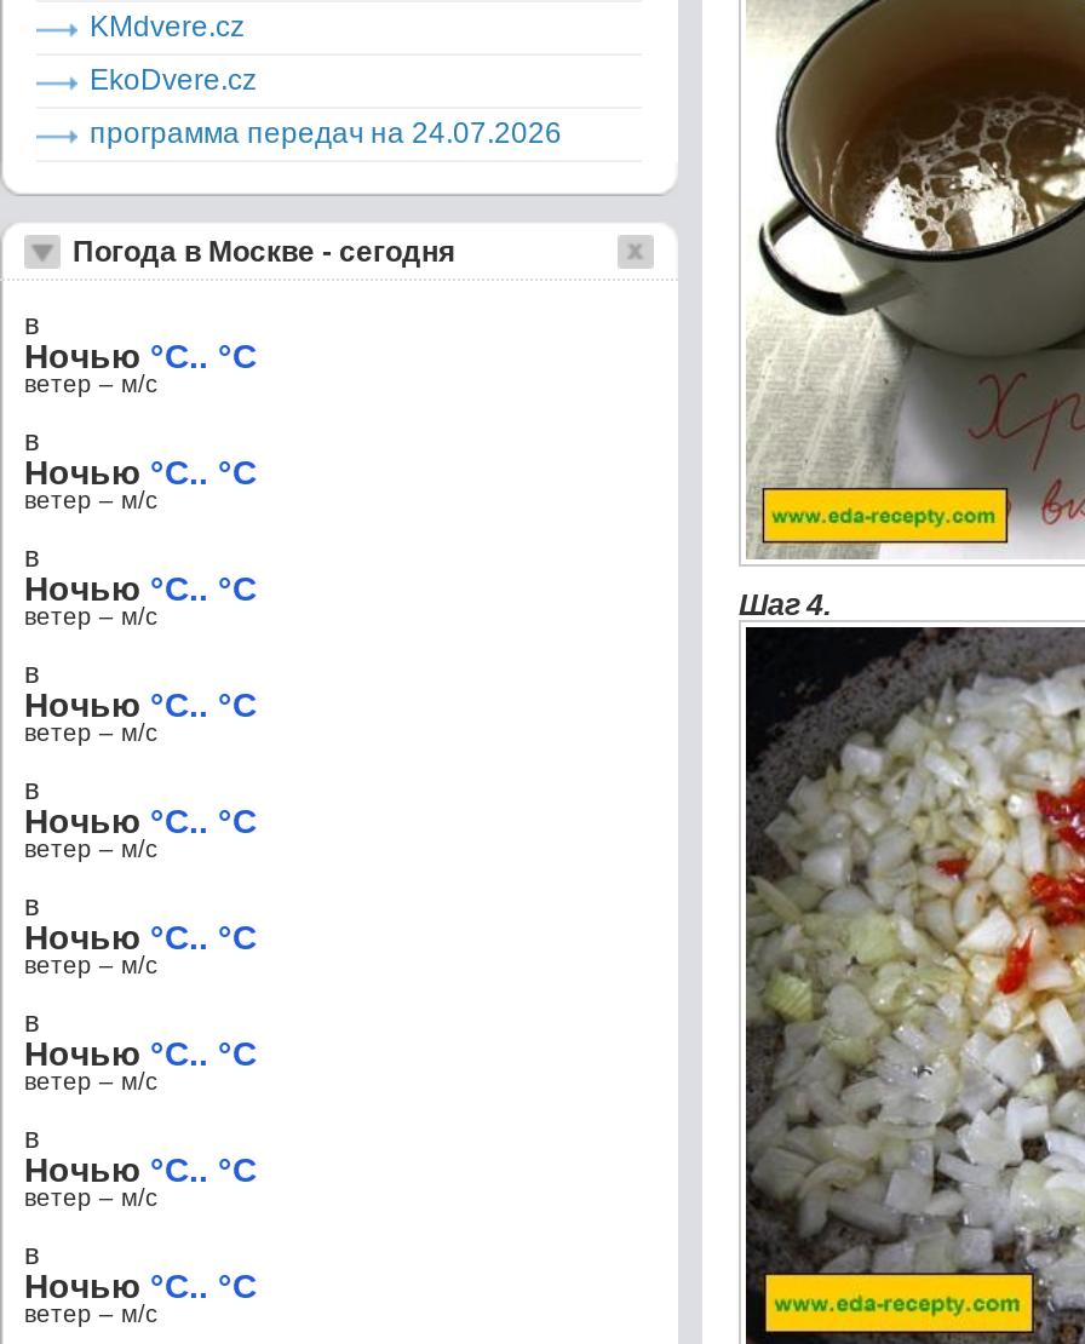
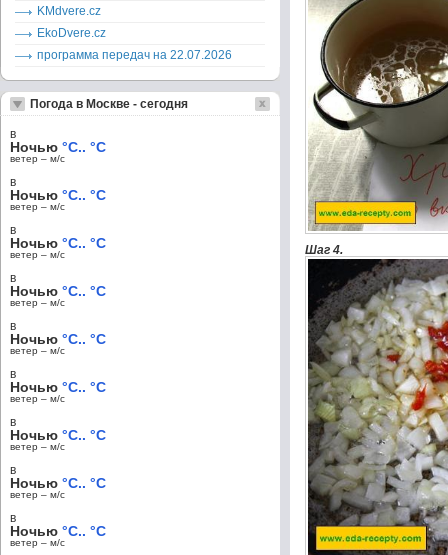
[90,116,562,150] программа передач на 24.07.2026 -> [37,48,232,62] программа передач на 22.07.2026

